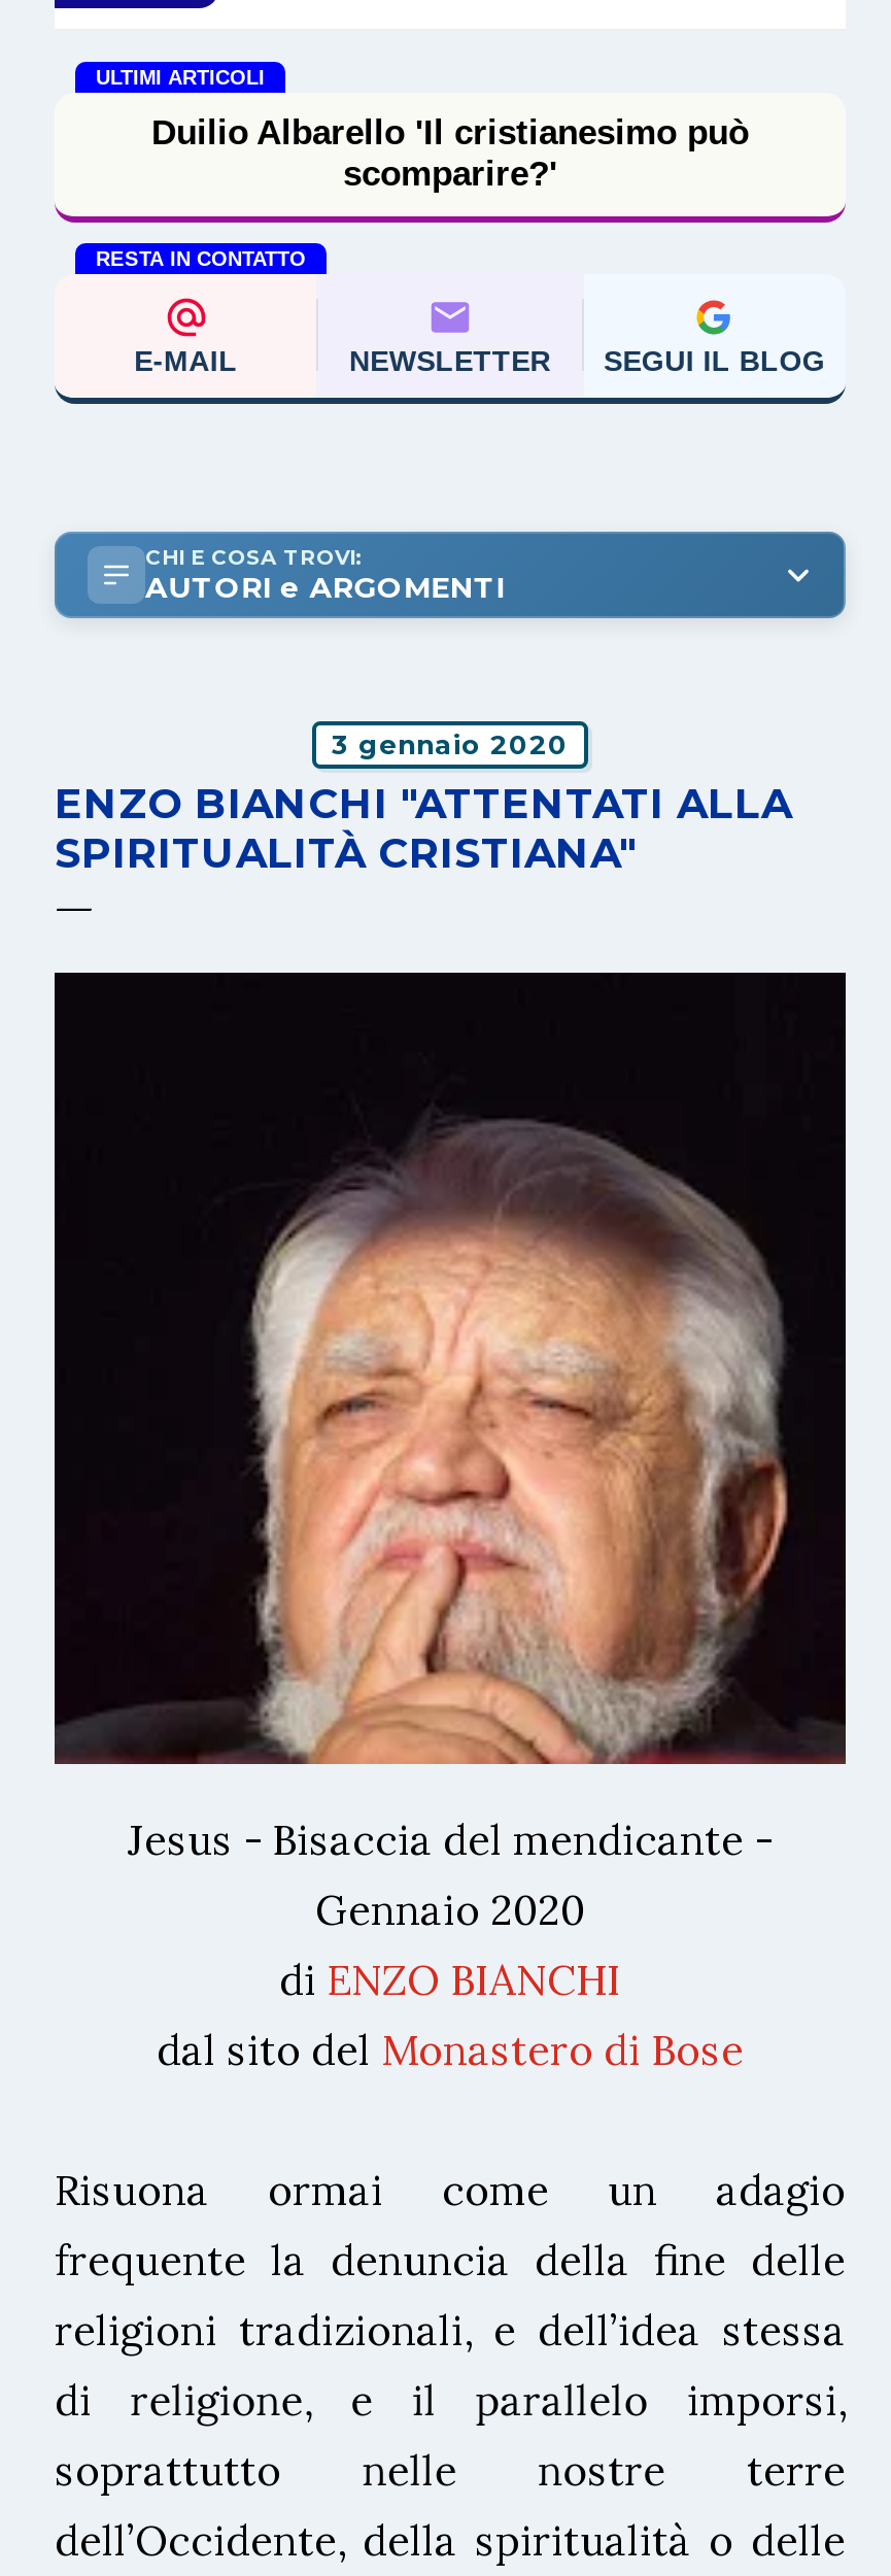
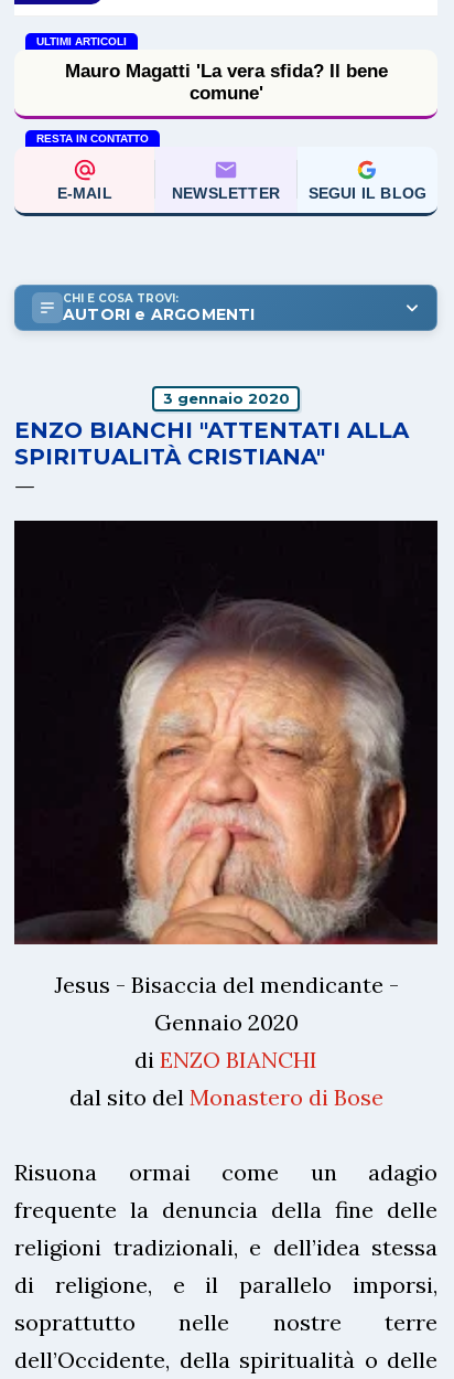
[151,113,749,194] Duilio Albarello 'Il cristianesimo può | scomparire?' -> [64,61,387,104] Mauro Magatti 'La vera sfida? Il bene | comune'

